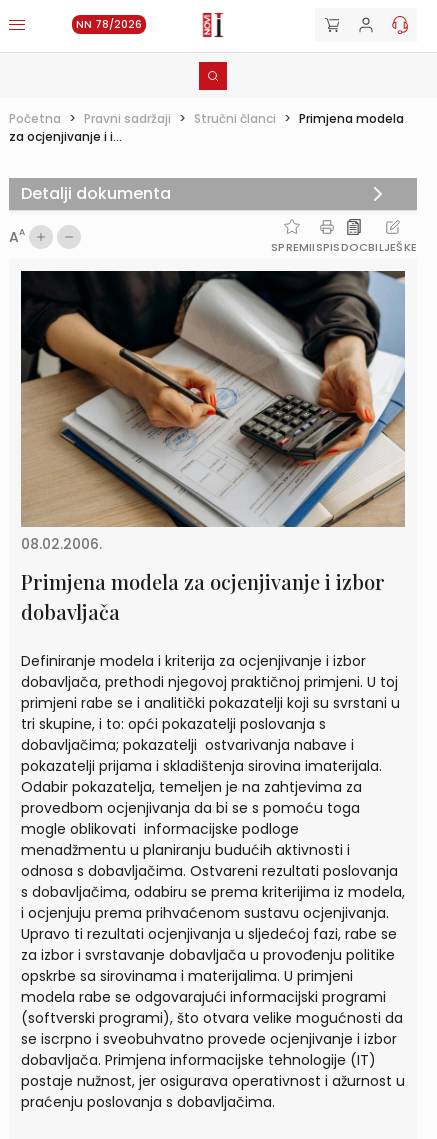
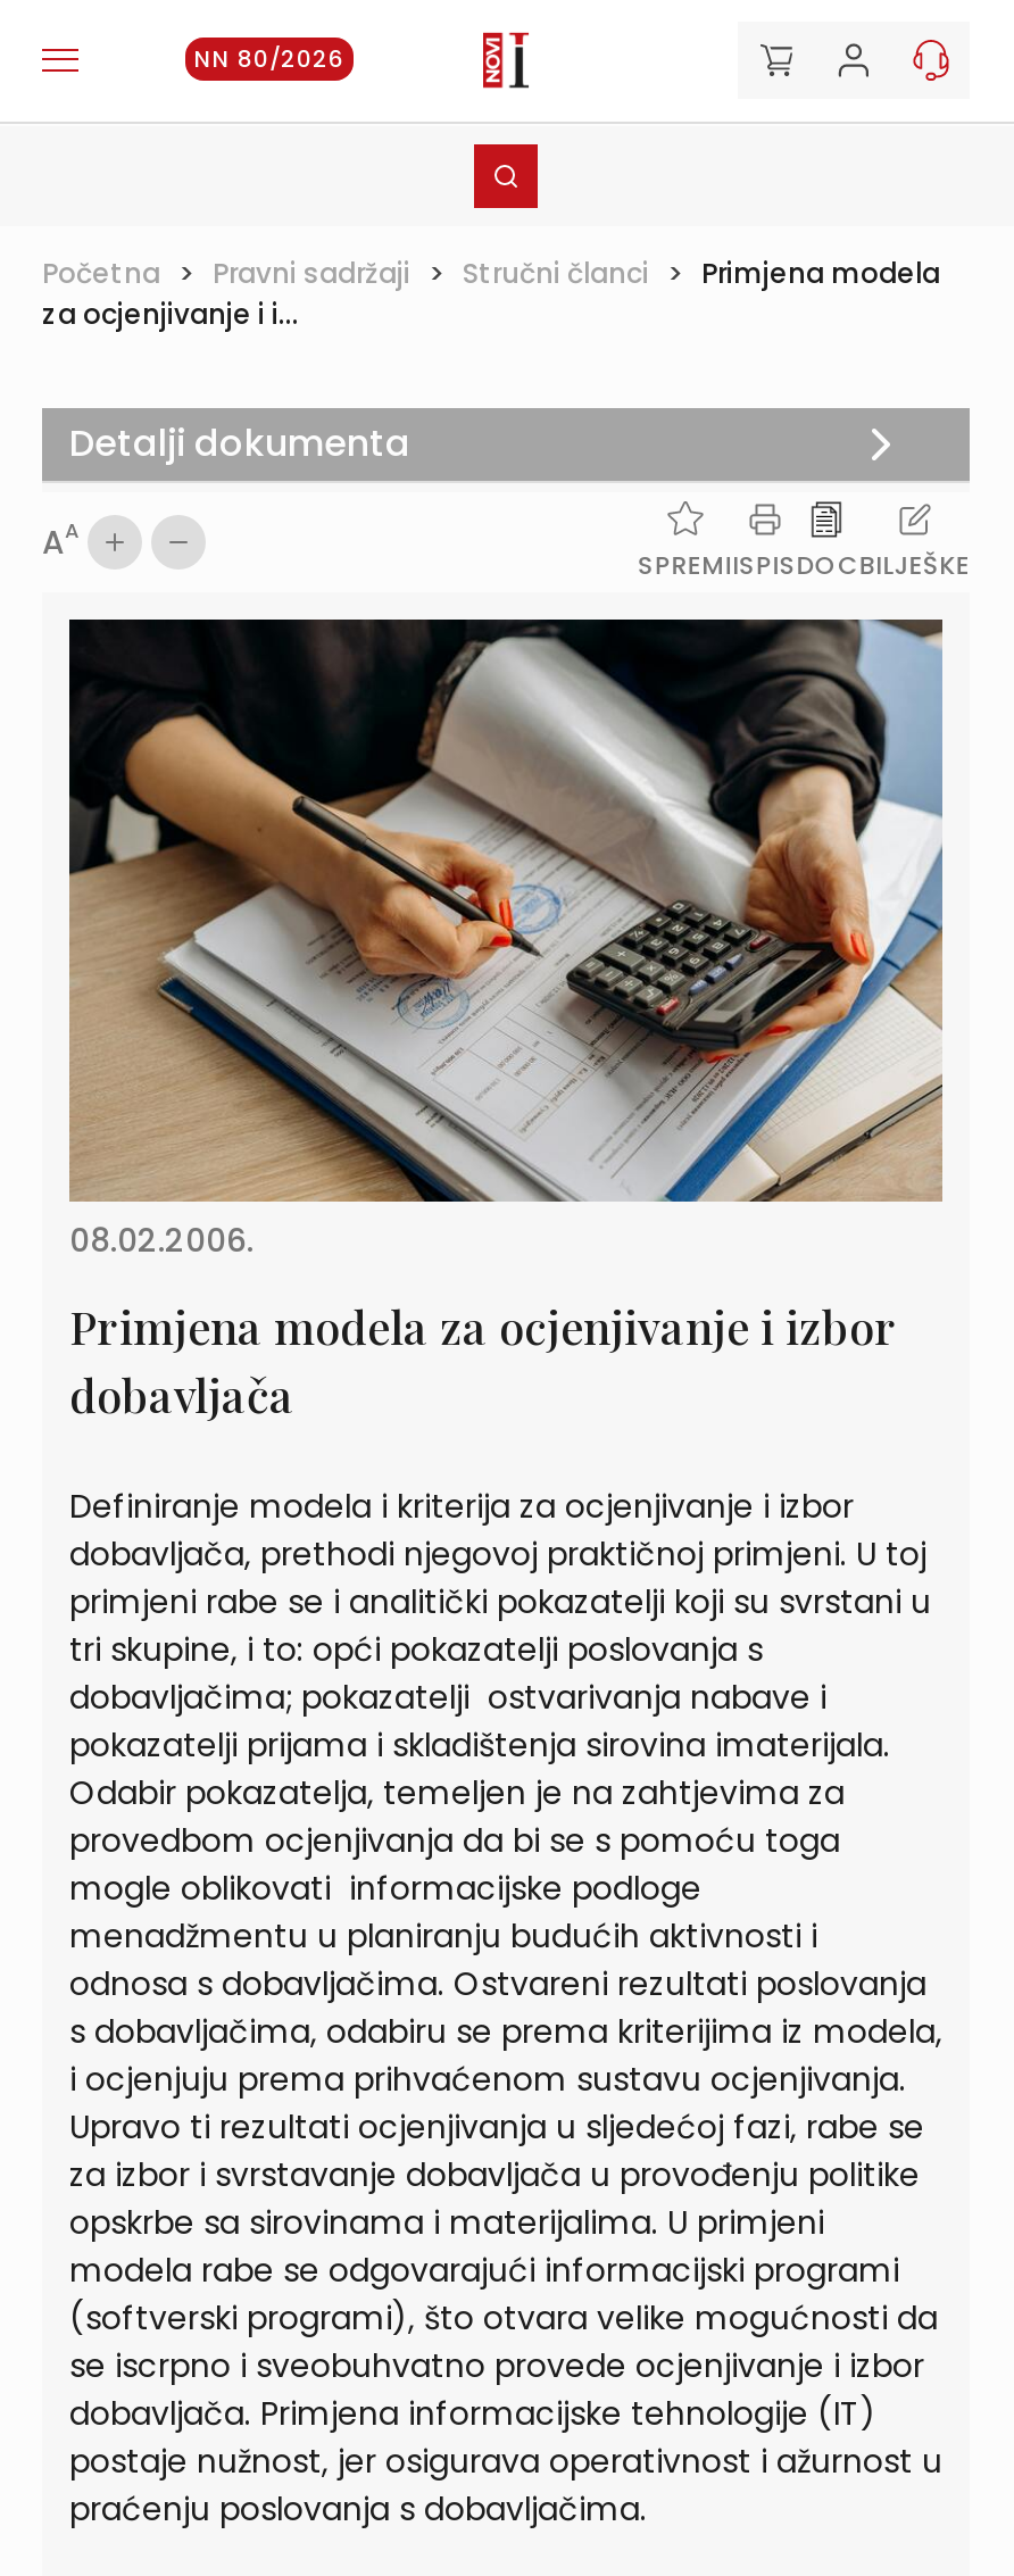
[76,17,142,32] NN 78/2026 -> [194,42,344,76] NN 80/2026

